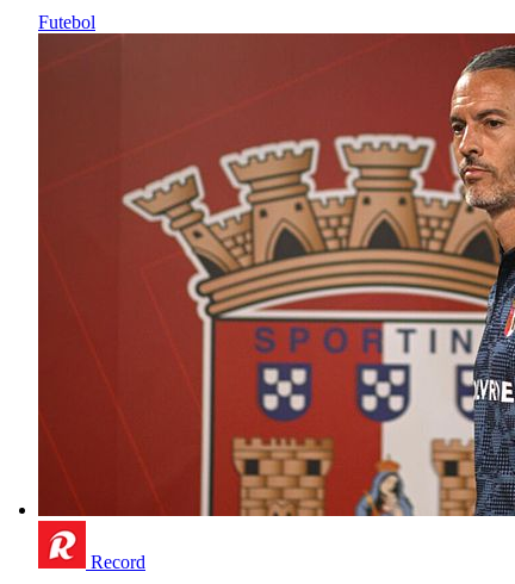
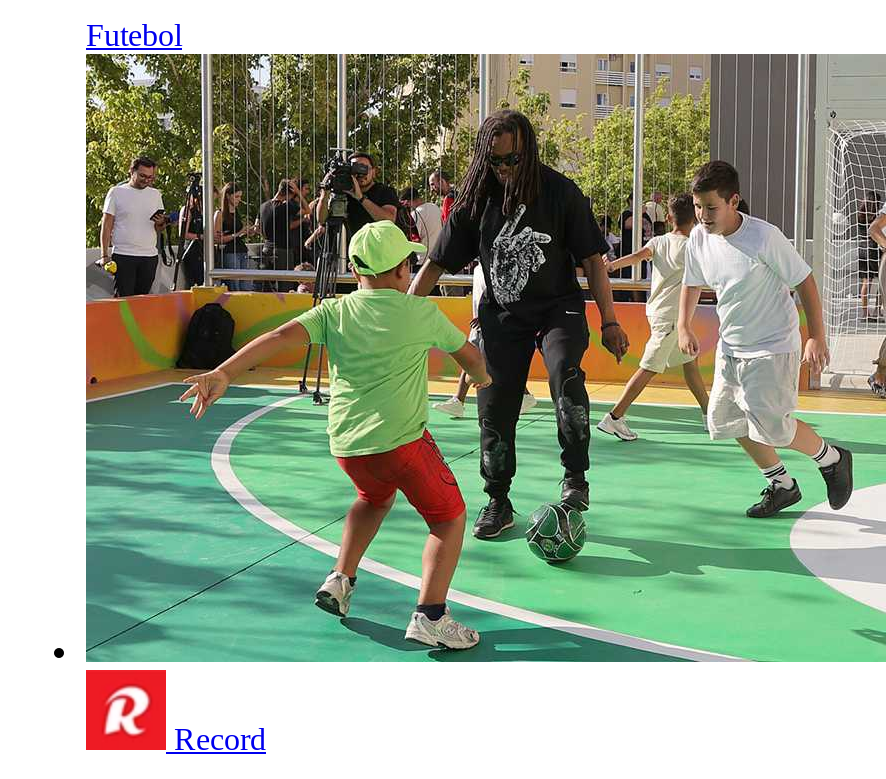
[37,33,511,517] [image] -> [84,54,880,664] [image]

